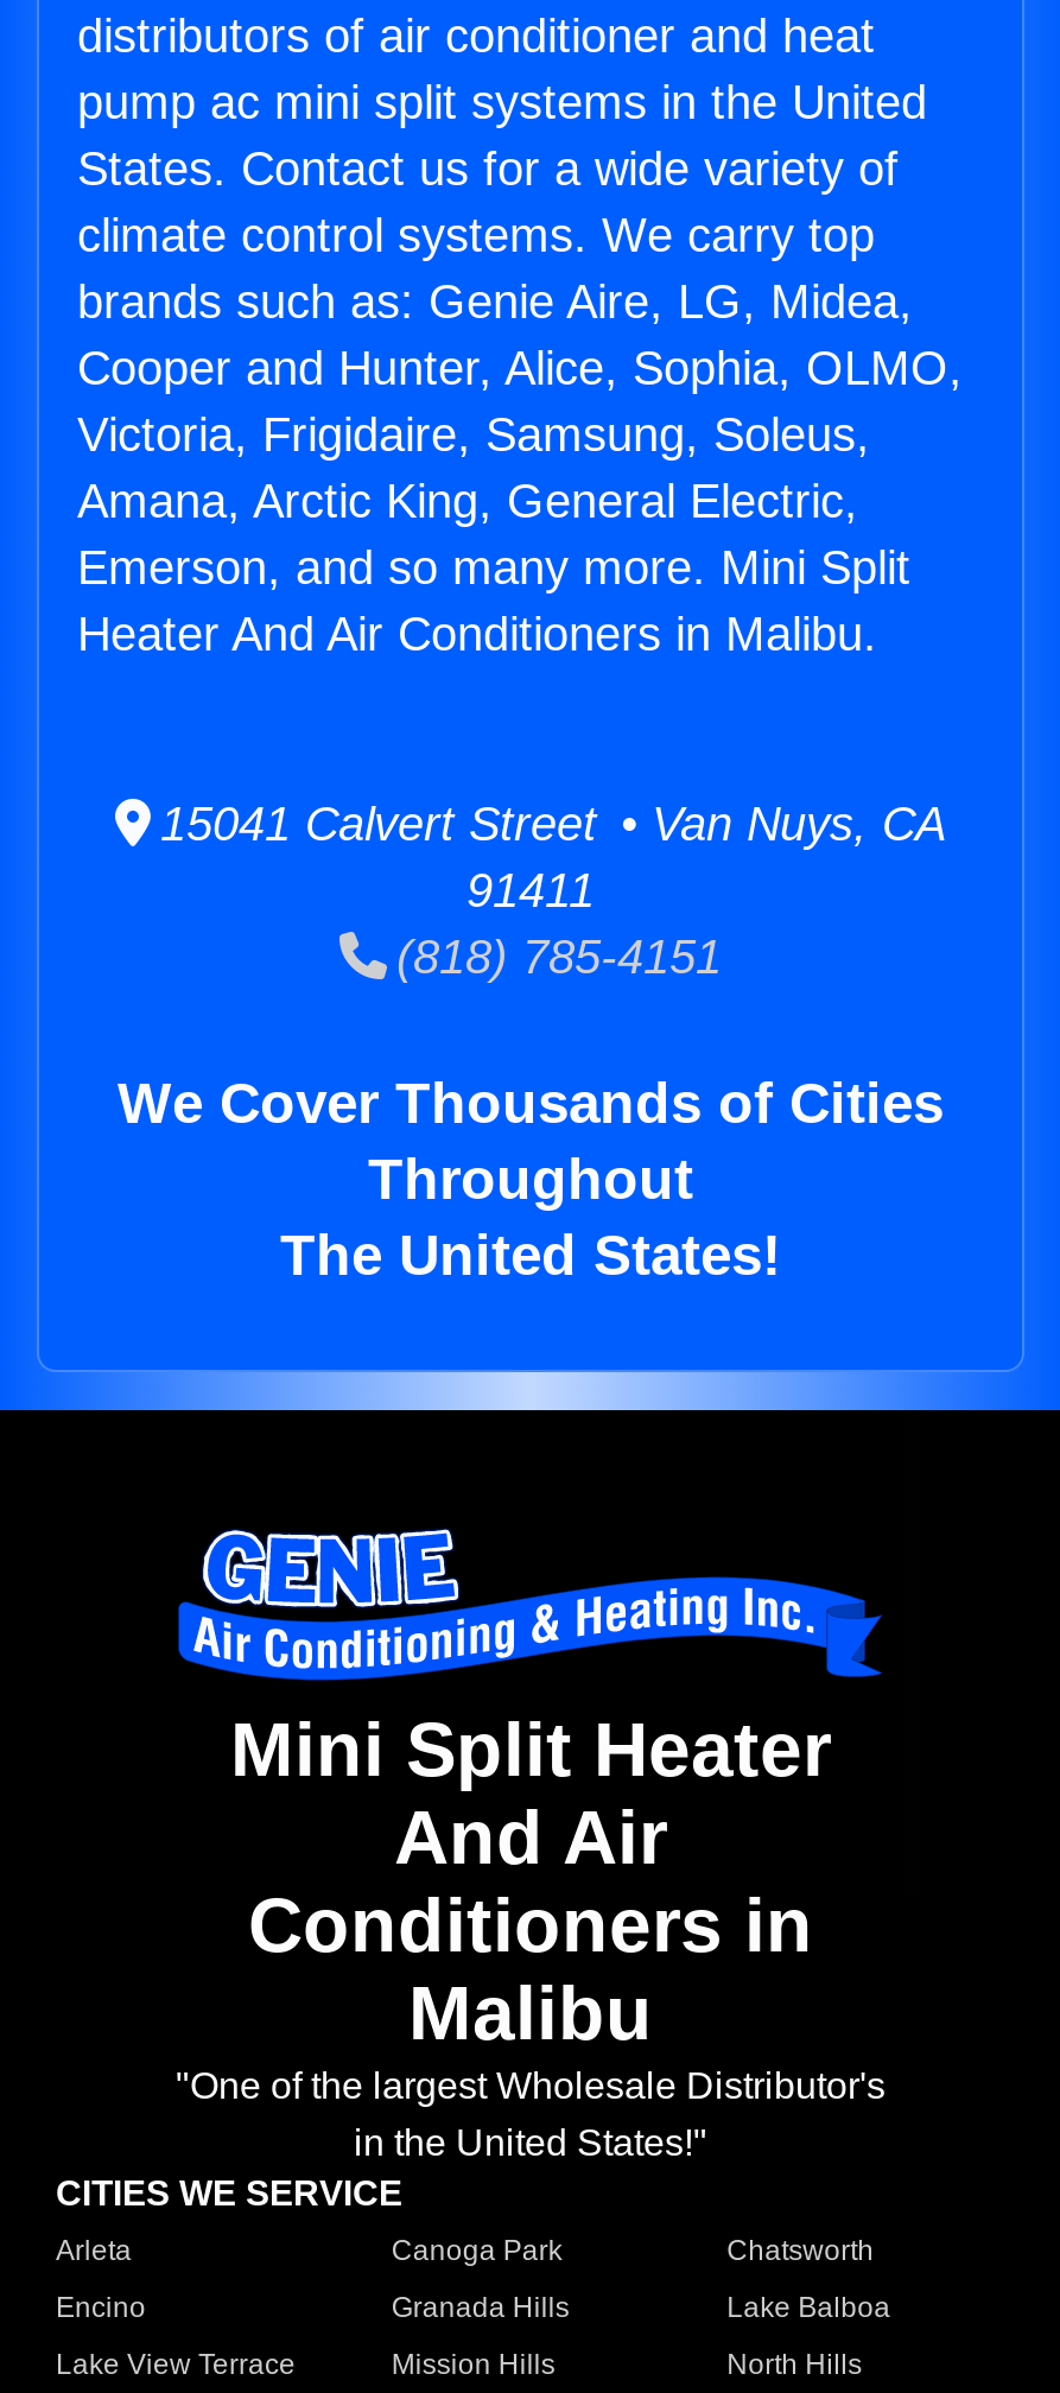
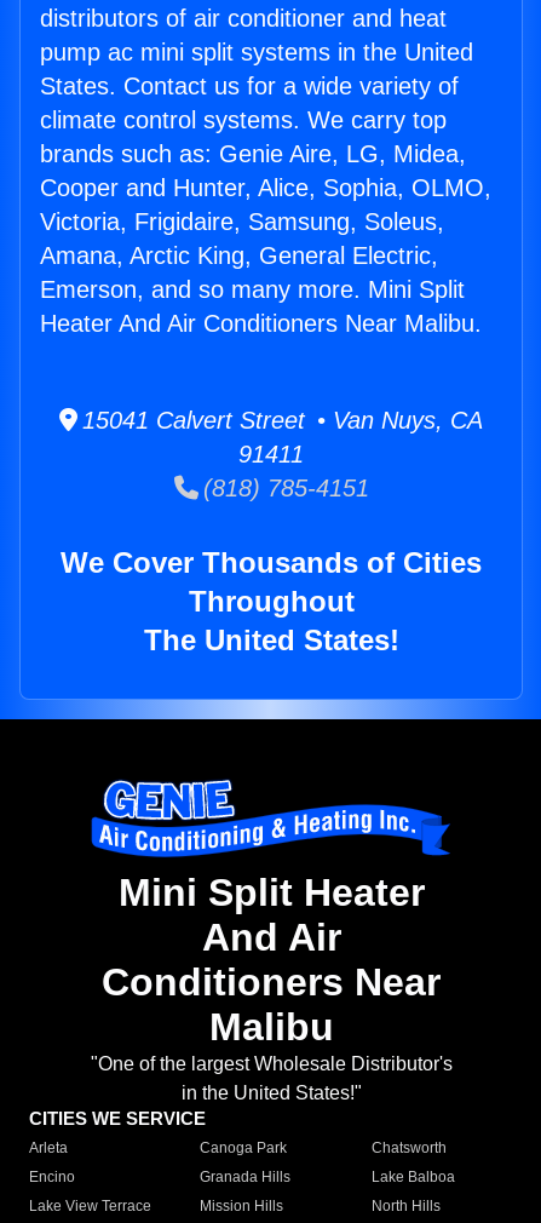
[77,608,877,660] Heater And Air Conditioners in Malibu. -> [40,310,482,337] Heater And Air Conditioners Near Malibu.
[248,1883,813,1969] Conditioners in -> [102,961,441,1004] Conditioners Near

